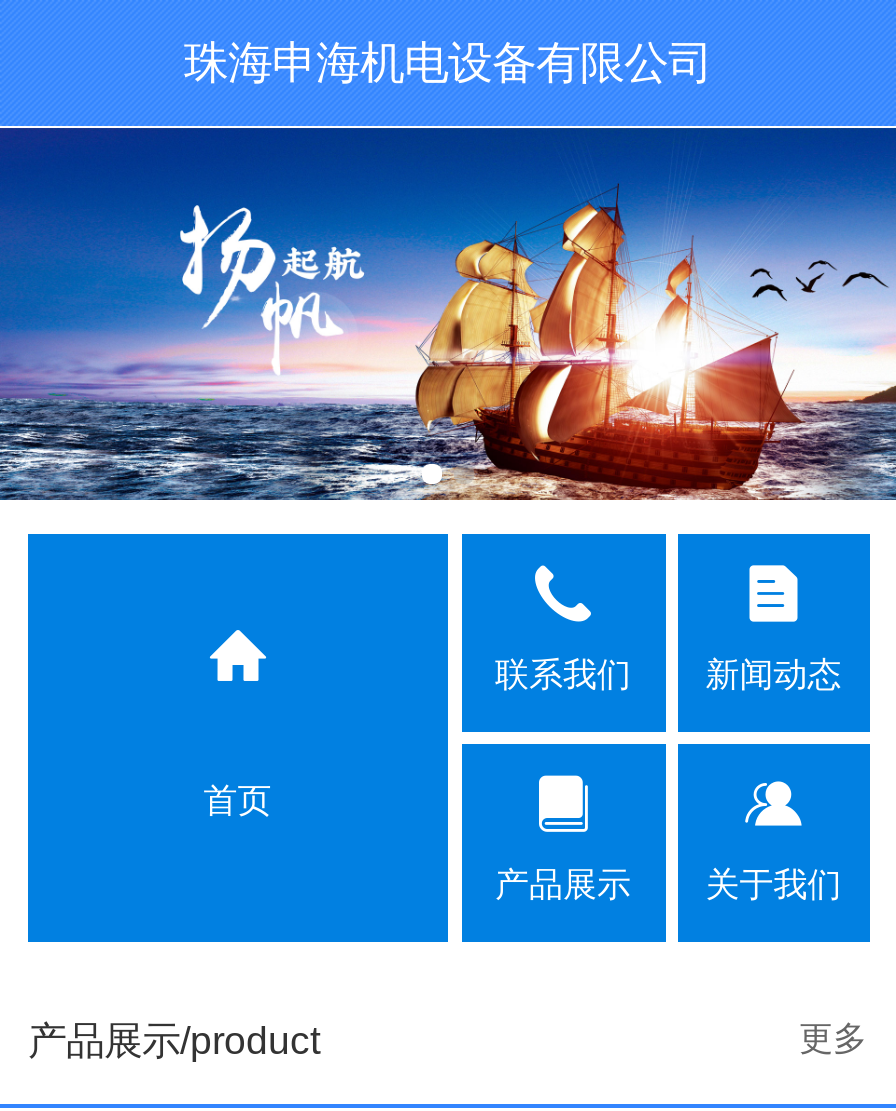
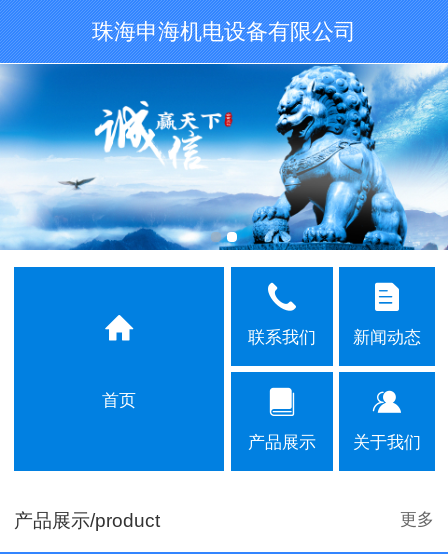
[6,126,890,502] [image] -> [3,63,445,251] [image]

